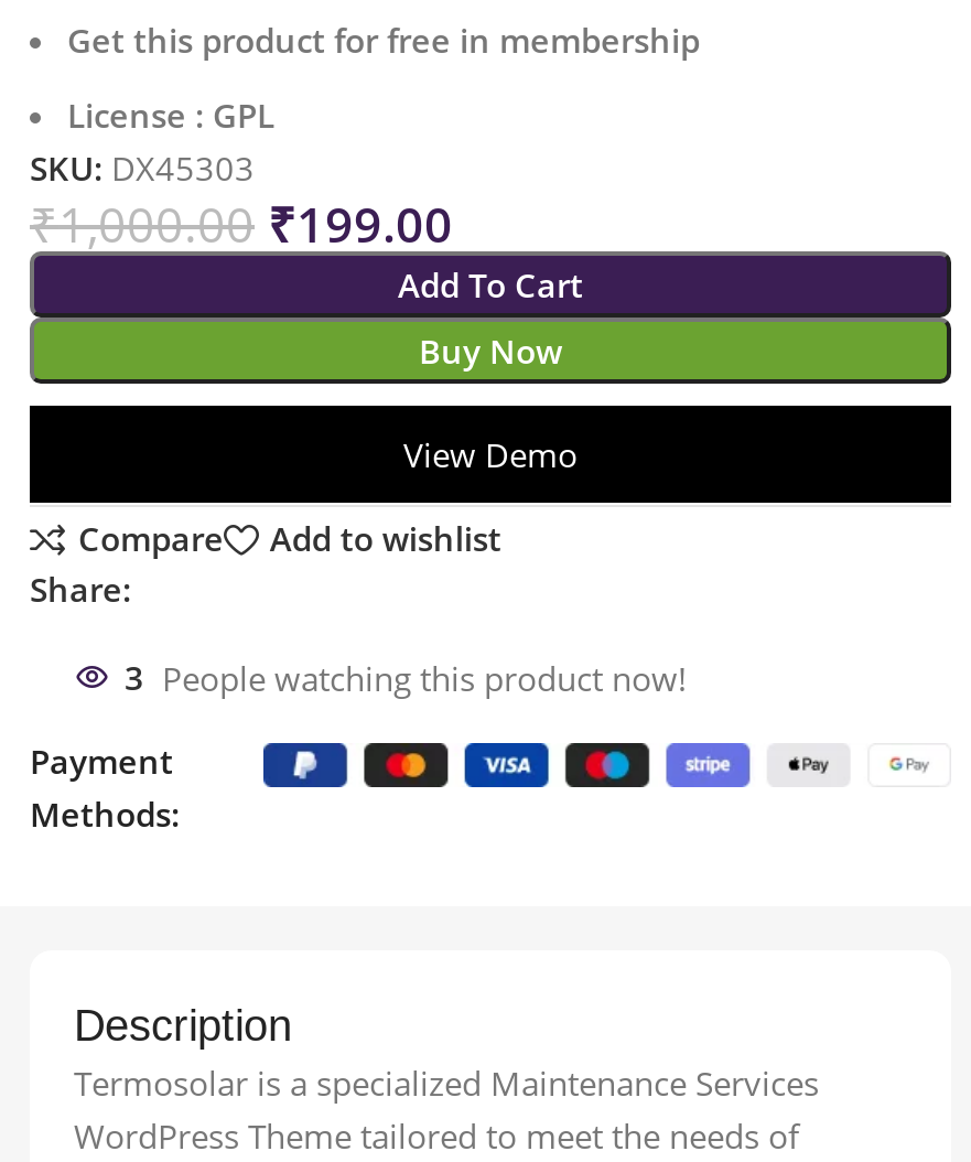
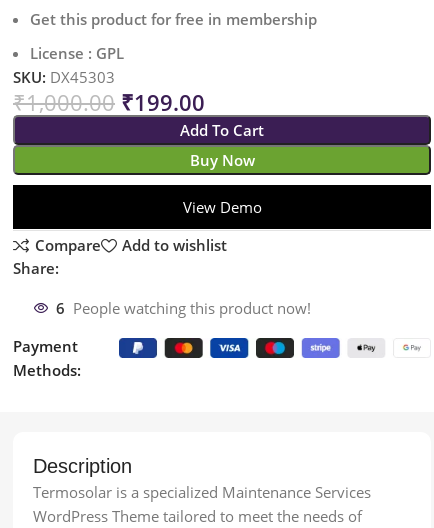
[125,656,687,700] 3 People watching this product now! -> [56,298,311,318] 6 People watching this product now!

